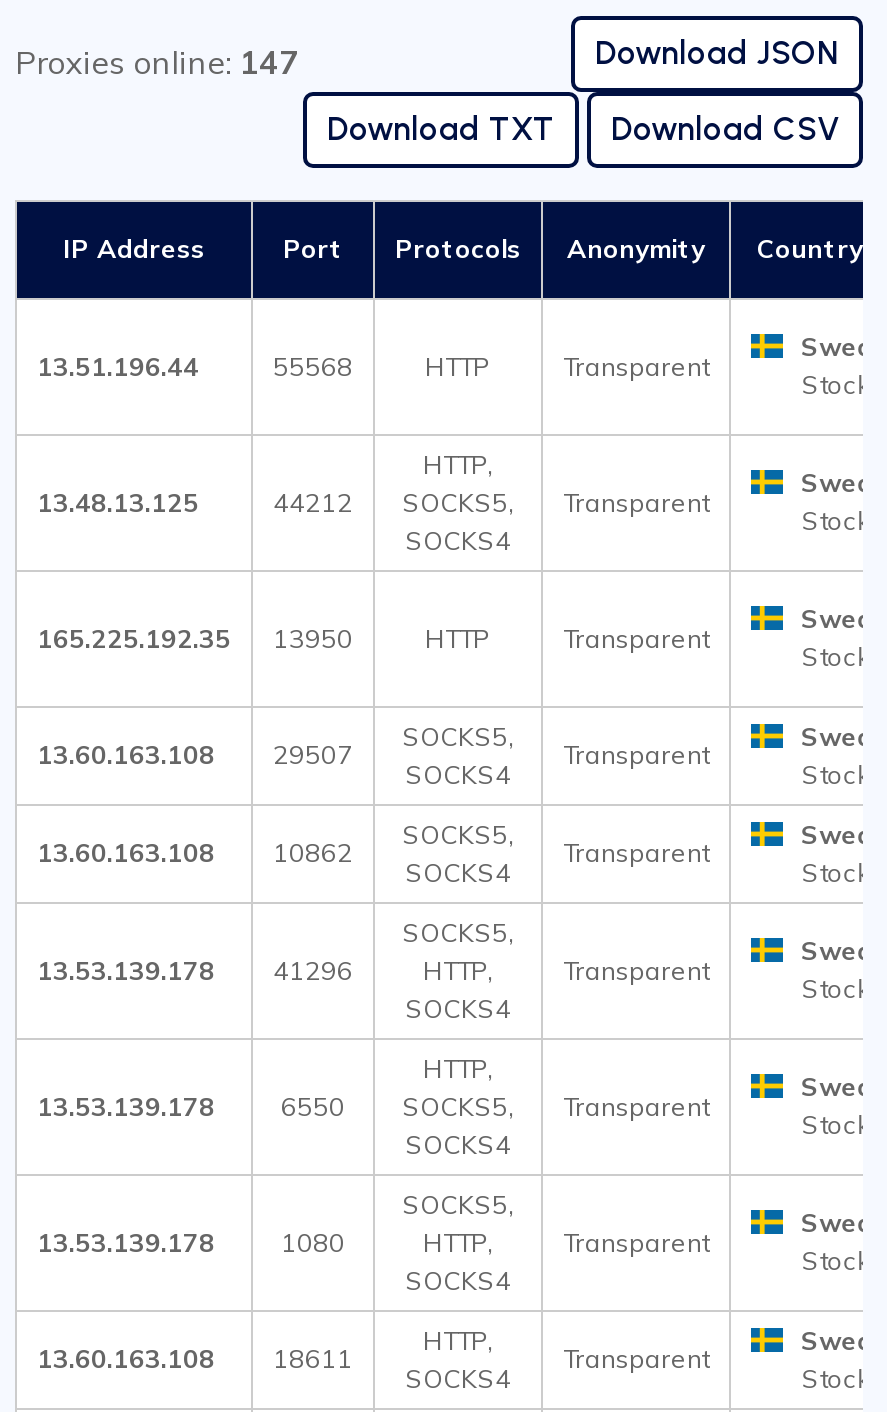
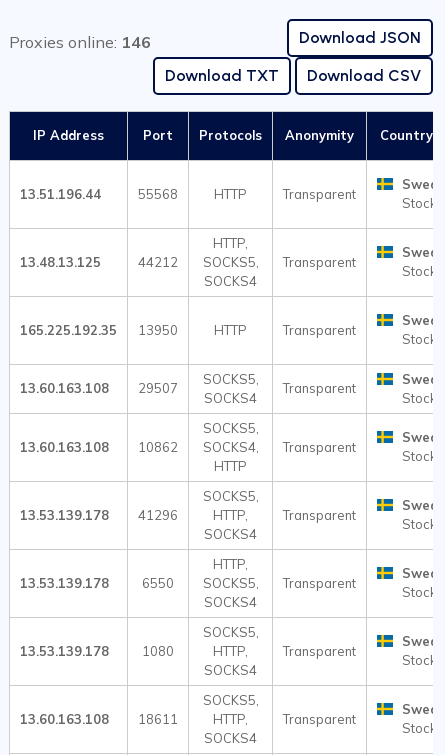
[15,42,299,82] Proxies online: 147 -> [9,32,151,52] Proxies online: 146
[405,856,511,888] SOCKS4 -> [202,439,258,474] SOCKS4, | HTTP
none -> [202,692,258,708] SOCKS5,

